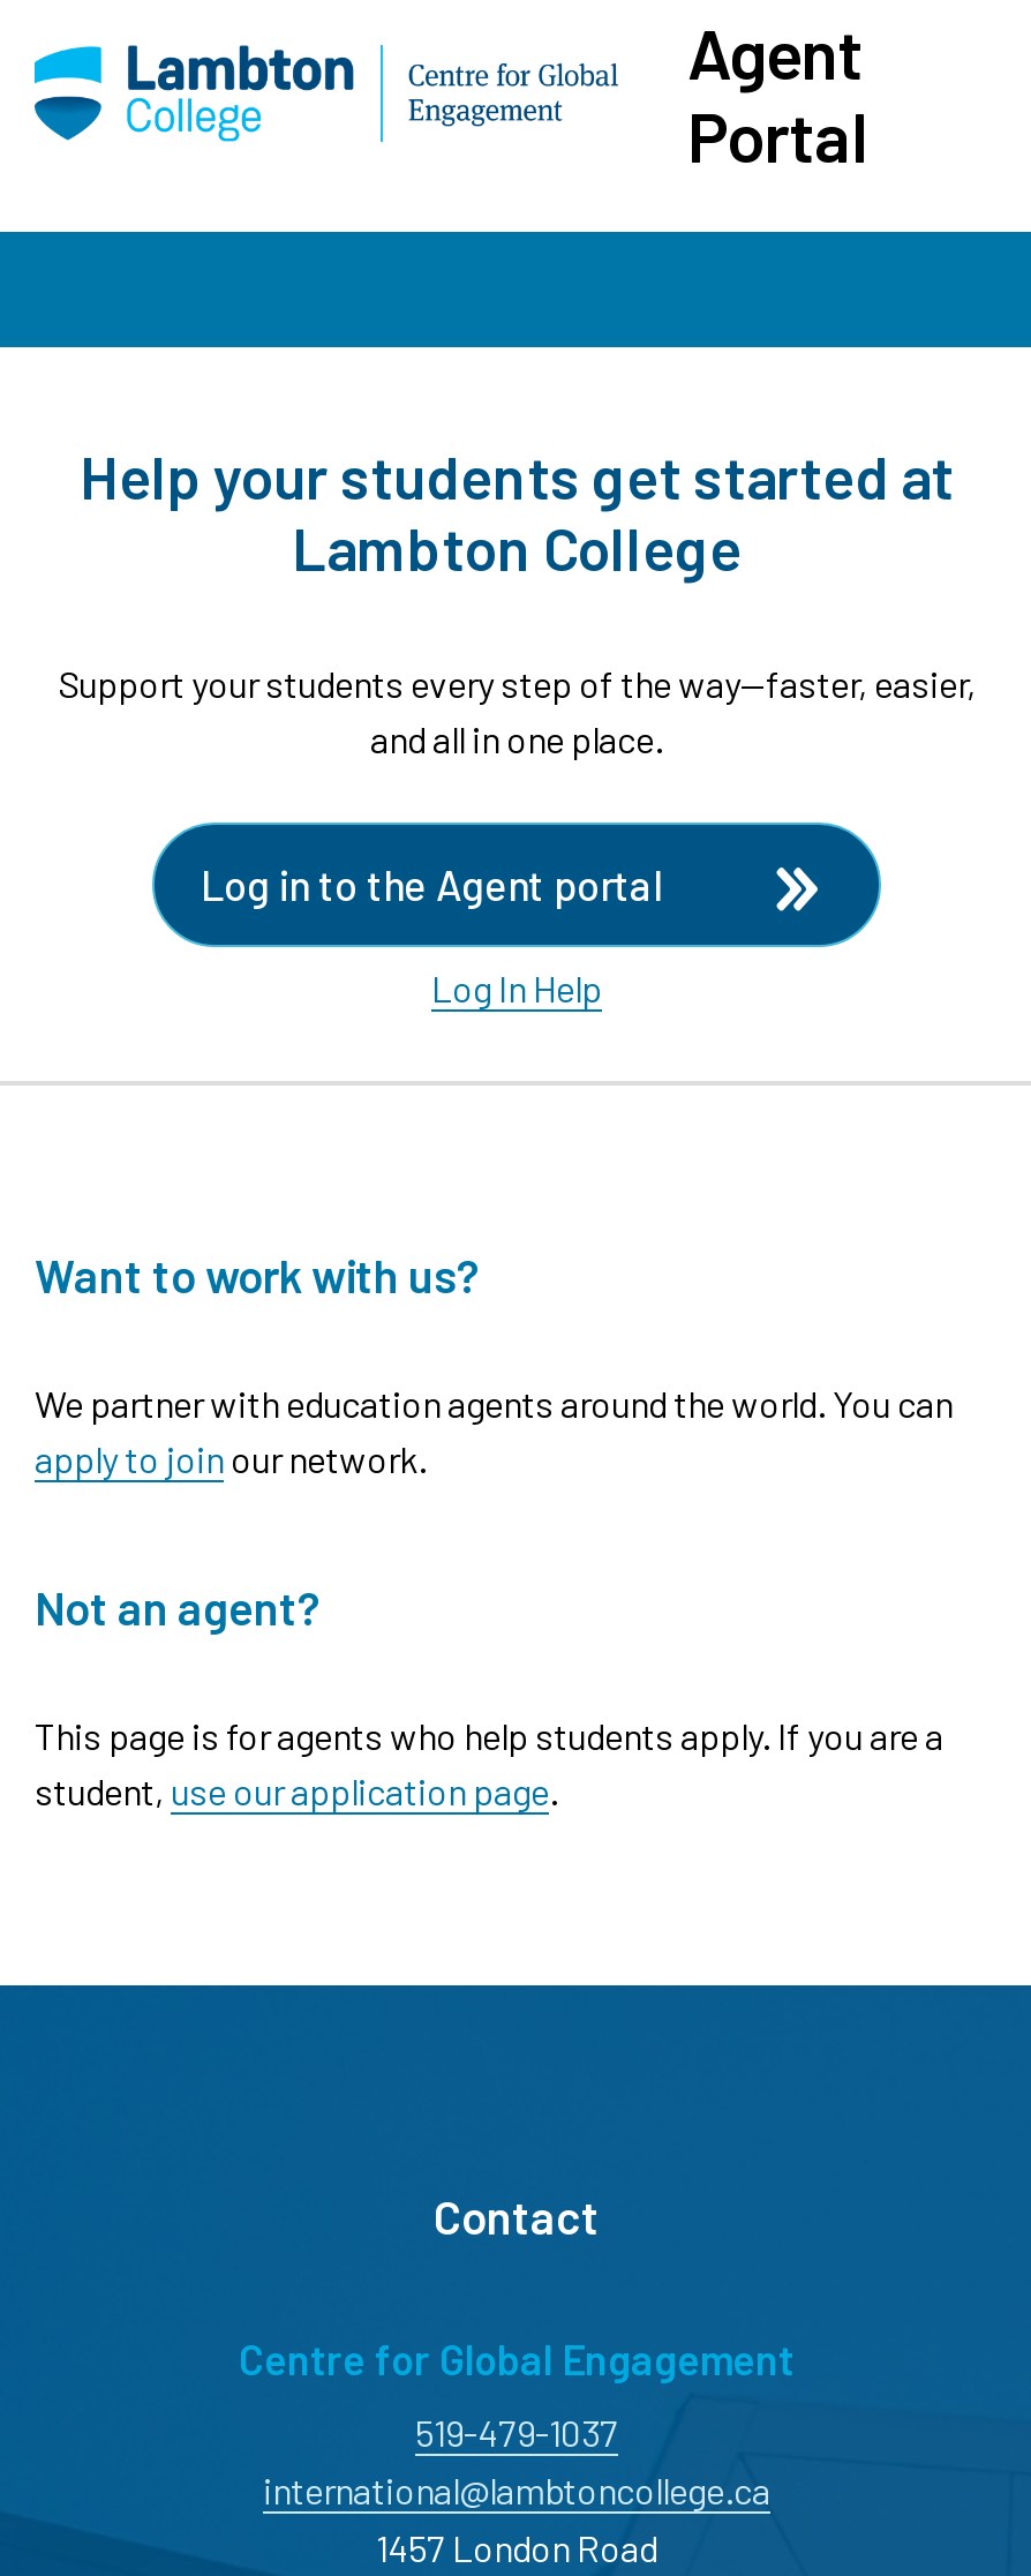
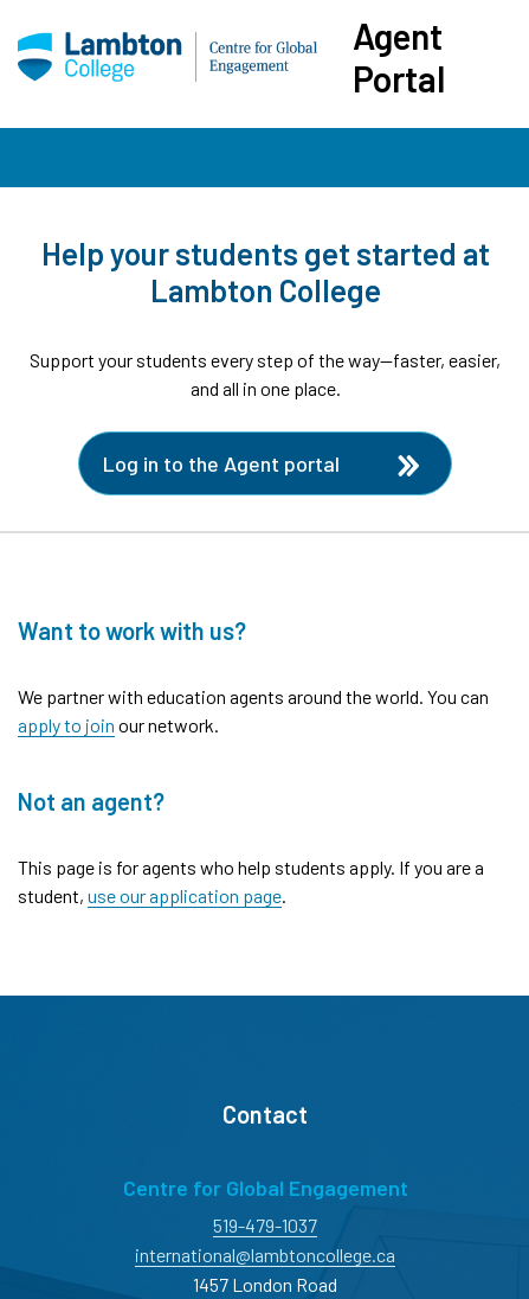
[431,966,602,1009] Log In Help -> none

